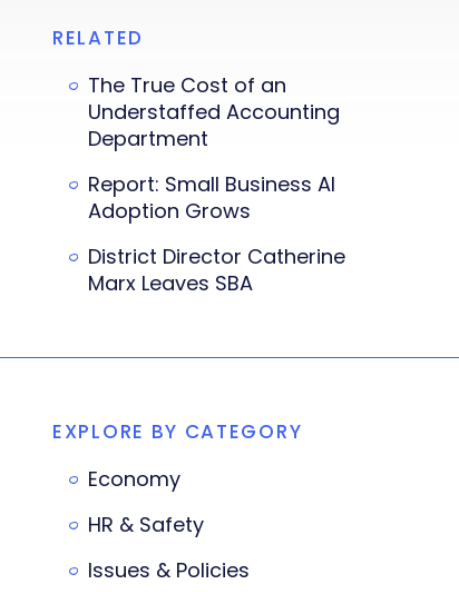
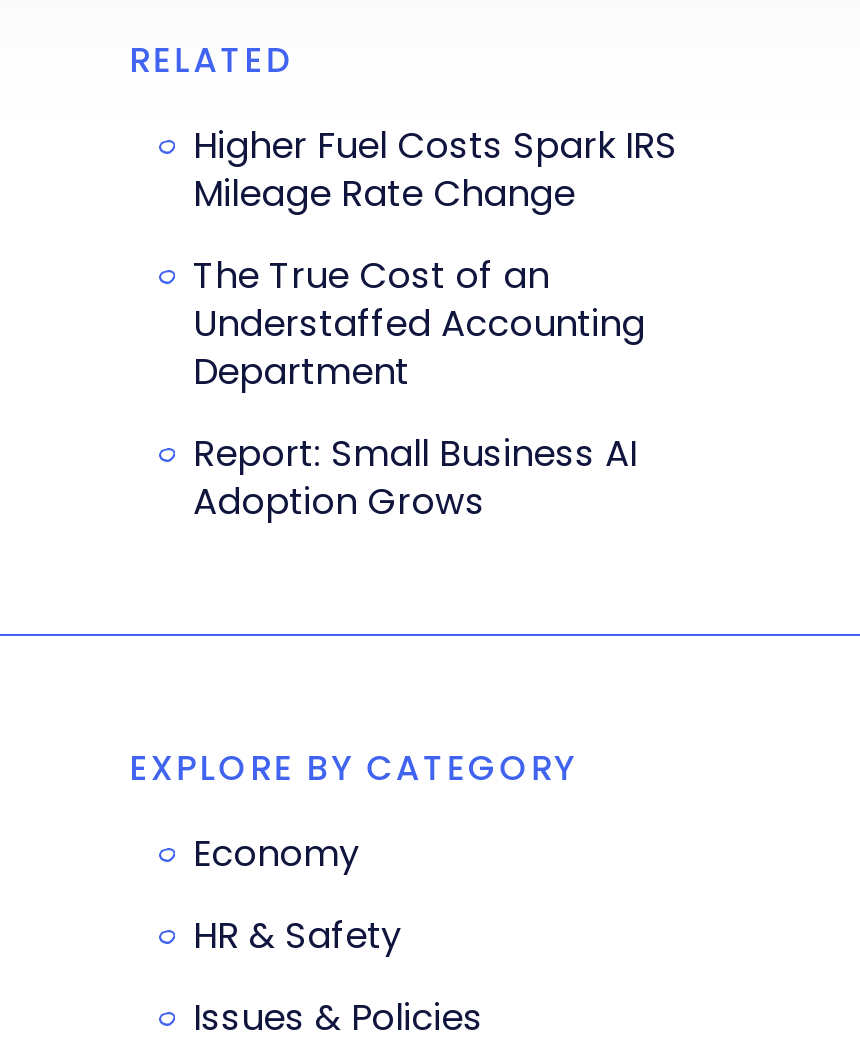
none -> [193,121,677,219] Higher Fuel Costs Spark IRS | Mileage Rate Change
moved [88,72,340,225] -> [193,251,645,527]: The True Cost of an | Understaffed Accounting | Department | Report: Small Business AI | Adoption Grows
[88,243,345,298] District Director Catherine | Marx Leaves SBA -> none

